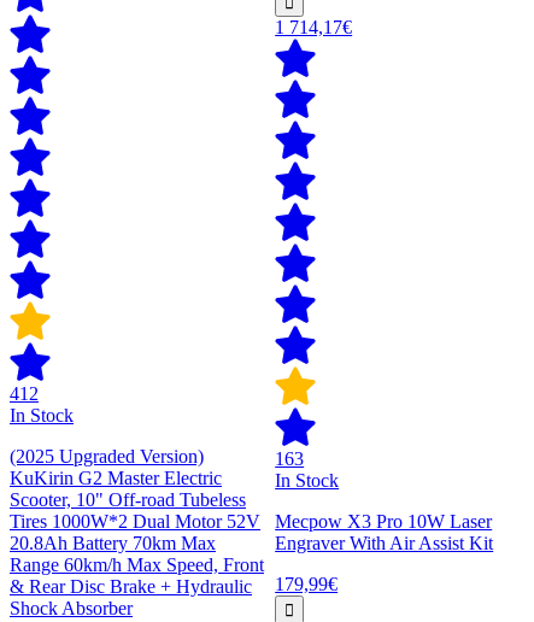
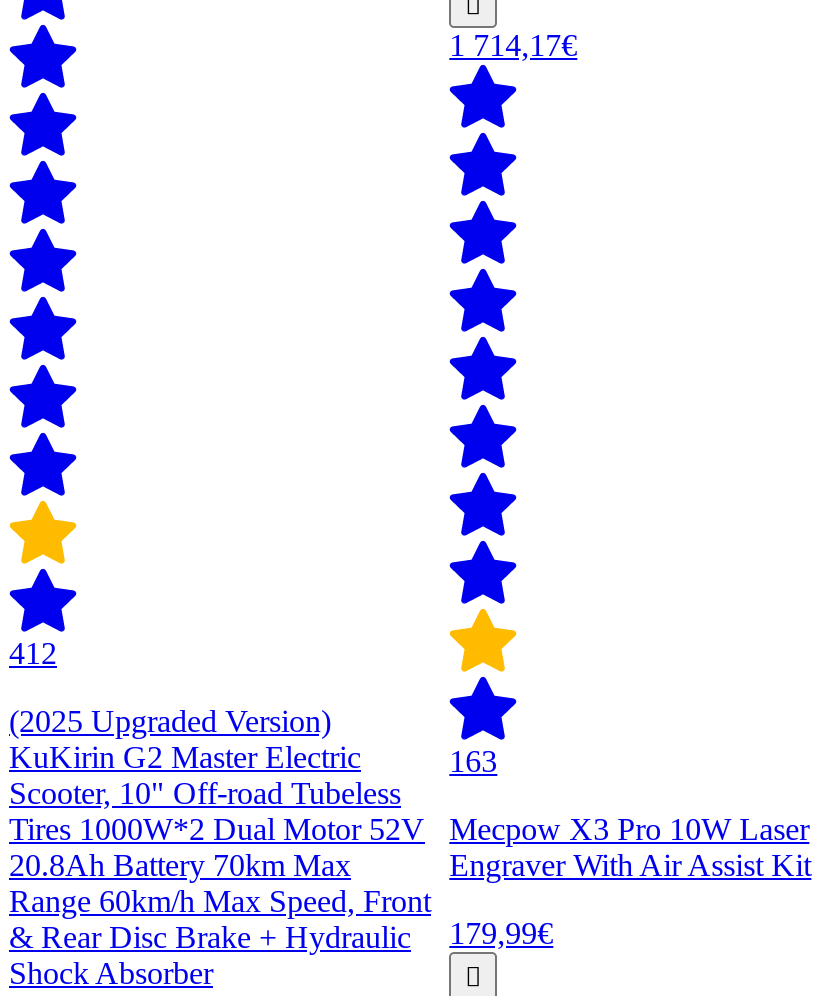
[10,405,74,425] In Stock -> none
[275,470,339,490] In Stock -> none

